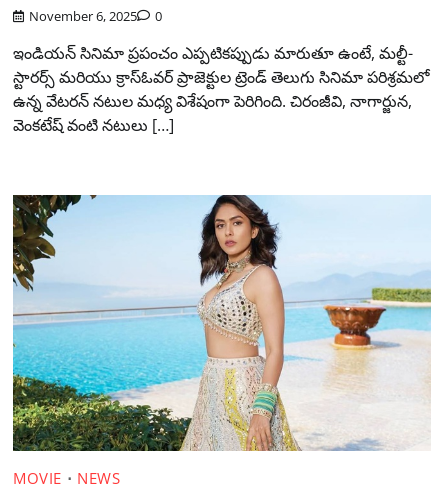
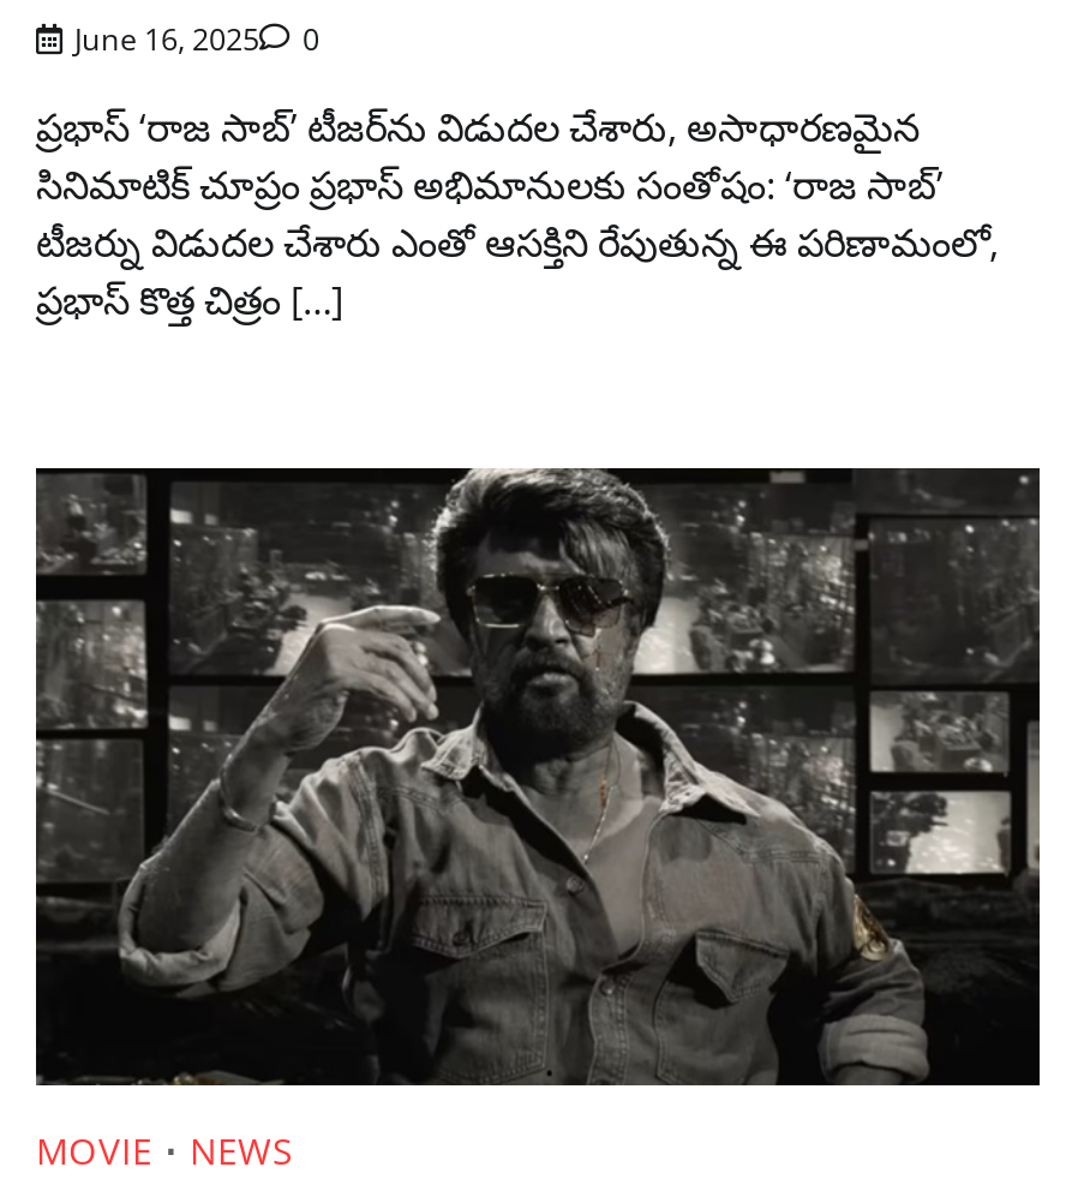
[29,7,162,25] November 6, 2025 0 -> [74,16,319,59] June 16, 2025 0
[13,42,429,136] ఇండియన్ సినిమా ప్రపంచం ఎప్పటికప్పుడు మారుతూ ఉంటే, మల్టీ- | స్టారర్స్ మరియు క్రాస్‌ఓవర్ ప్రాజెక్టుల ట్రెండ్ తెలుగు సినిమా పరిశ్రమలో | ఉన్న వేటరన్ నటుల మధ్య విశేషంగా పెరిగింది. చిరంజీవి, నాగార్జున, | వెంకటేష్ వంటి నటులు […] -> [36,100,999,326] ప్రభాస్ ‘రాజ సాబ్’ టీజర్‌ను విడుదల చేశారు, అసాధారణమైన | సినిమాటిక్ చూప్రం ప్రభాస్ అభిమానులకు సంతోషం: ‘రాజ సాబ్’ | టీజర్ను విడుదల చేశారు ఎంతో ఆసక్తిని రేపుతున్న ఈ పరిణామంలో, | ప్రభాస్ కొత్త చిత్రం […]
[12,194,432,452] [image] -> [34,466,1042,1088] [image]

